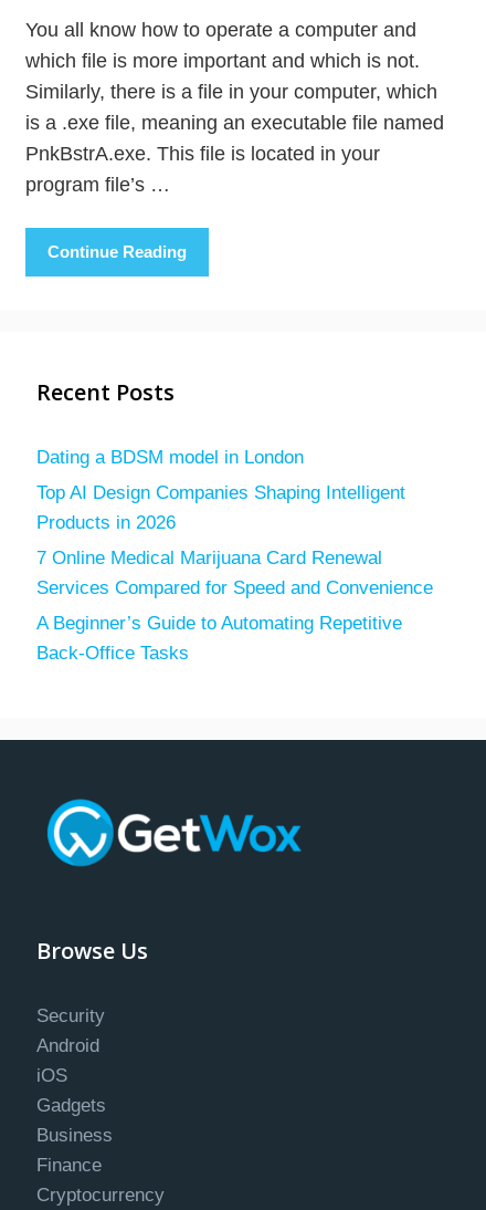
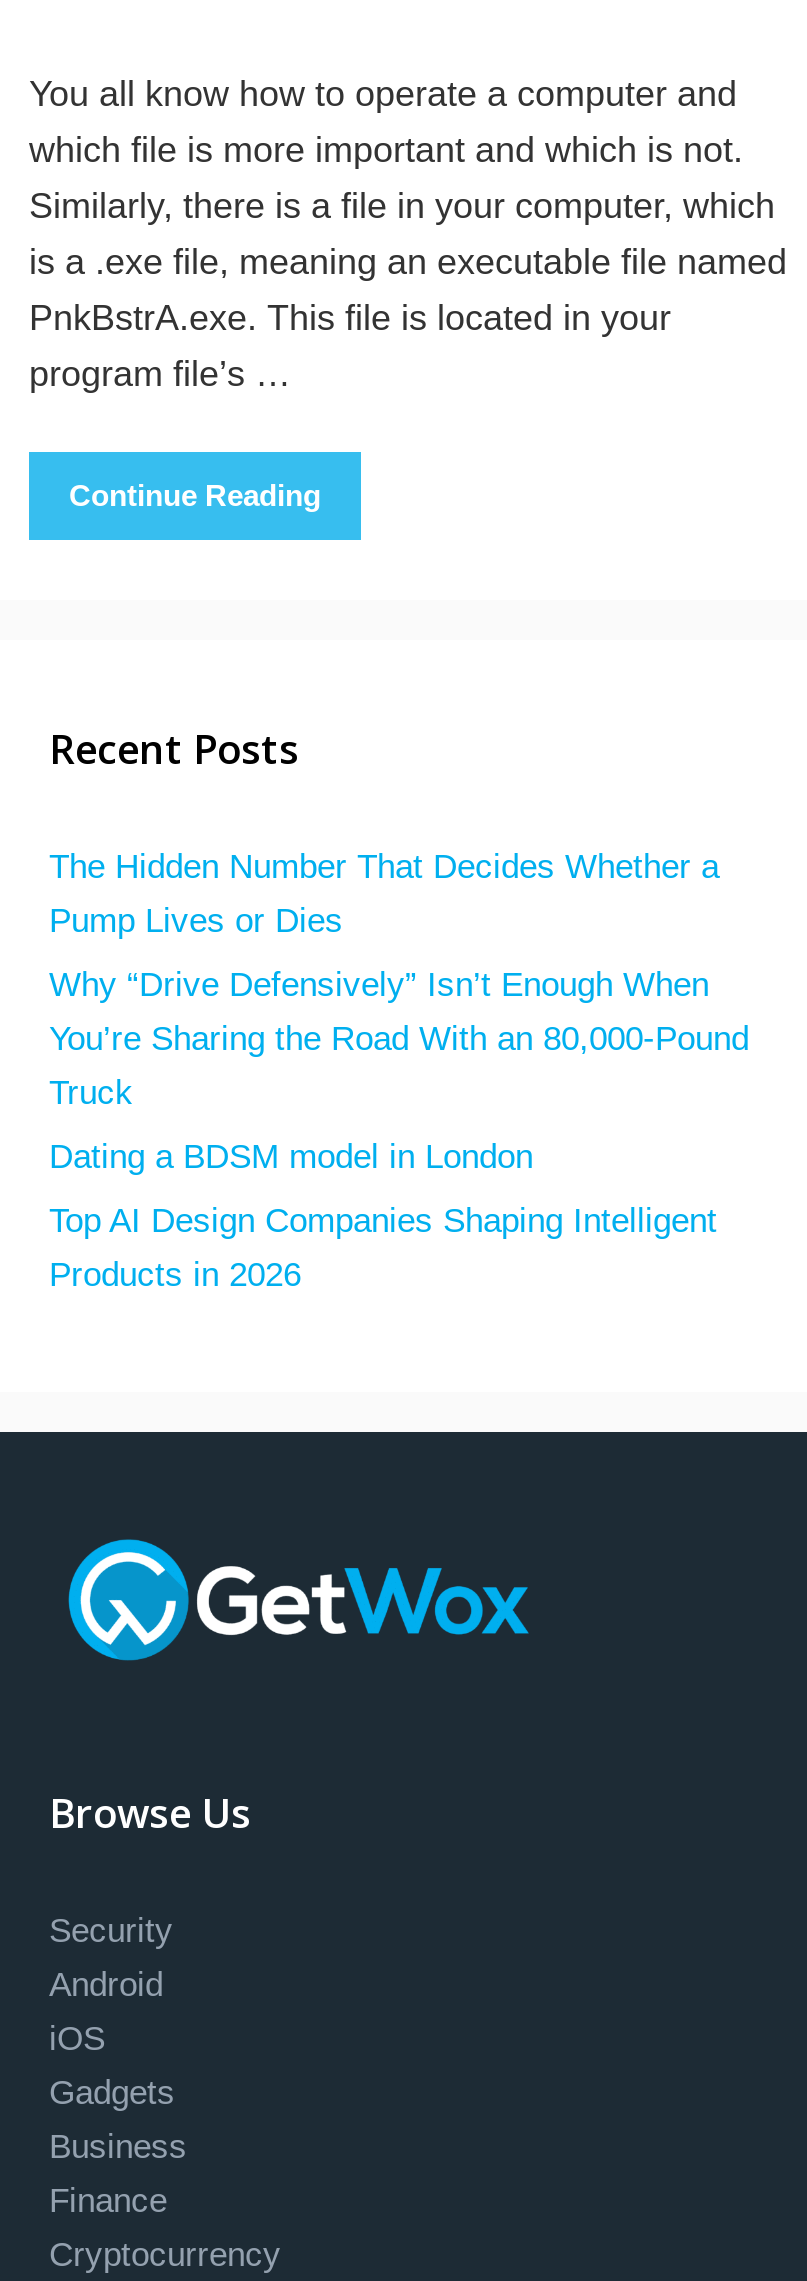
none -> [49,849,749,1113] The Hidden Number That Decides Whether a | Pump Lives or Dies | Why “Drive Defensively” Isn’t Enough When | You’re Sharing the Road With an 80,000-Pound | Truck
moved [36,447,405,534] -> [49,1139,717,1295]: Dating a BDSM model in London | Top AI Design Companies Shaping Intelligent | Products in 2026
[36,548,433,664] 7 Online Medical Marijuana Card Renewal | Services Compared for Speed and Convenience | A Beginner’s Guide to Automating Repetitive | Back-Office Tasks -> none

